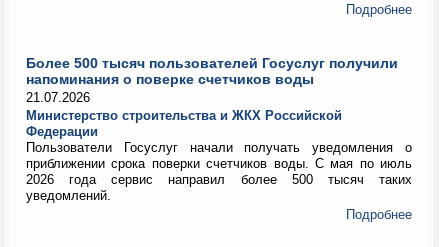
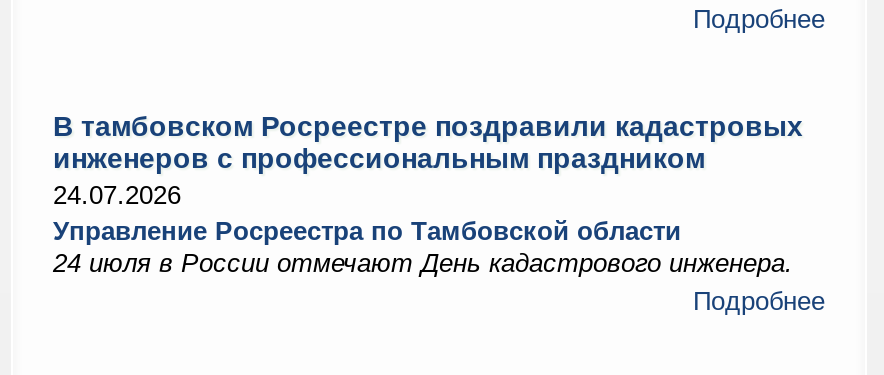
[26,55,412,203] Более 500 тысяч пользователей Госуслуг получили | напоминания о поверке счетчиков воды | 21.07.2026 | Министерство строительства и ЖКХ Российской | Федерации | Пользователи Госуслуг начали получать уведомления о | приближении срока поверки счетчиков воды. С мая по июль | 2026 года сервис направил более 500 тысяч таких | уведомлений. -> [53,110,803,278] В тамбовском Росреестре поздравили кадастровых | инженеров с профессиональным праздником | 24.07.2026 | Управление Росреестра по Тамбовской области | 24 июля в России отмечают День кадастрового инженера.

